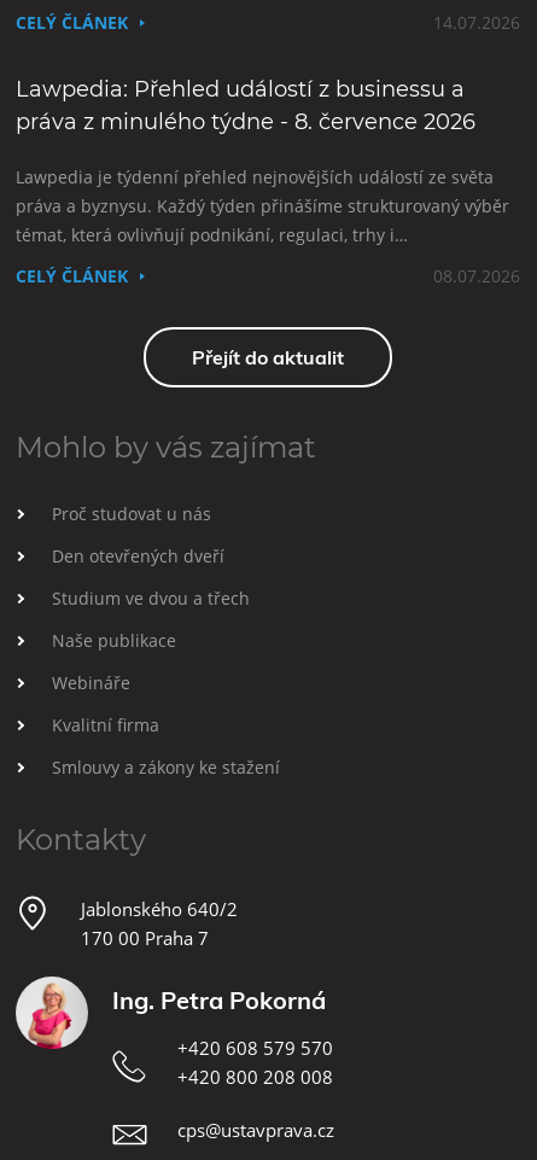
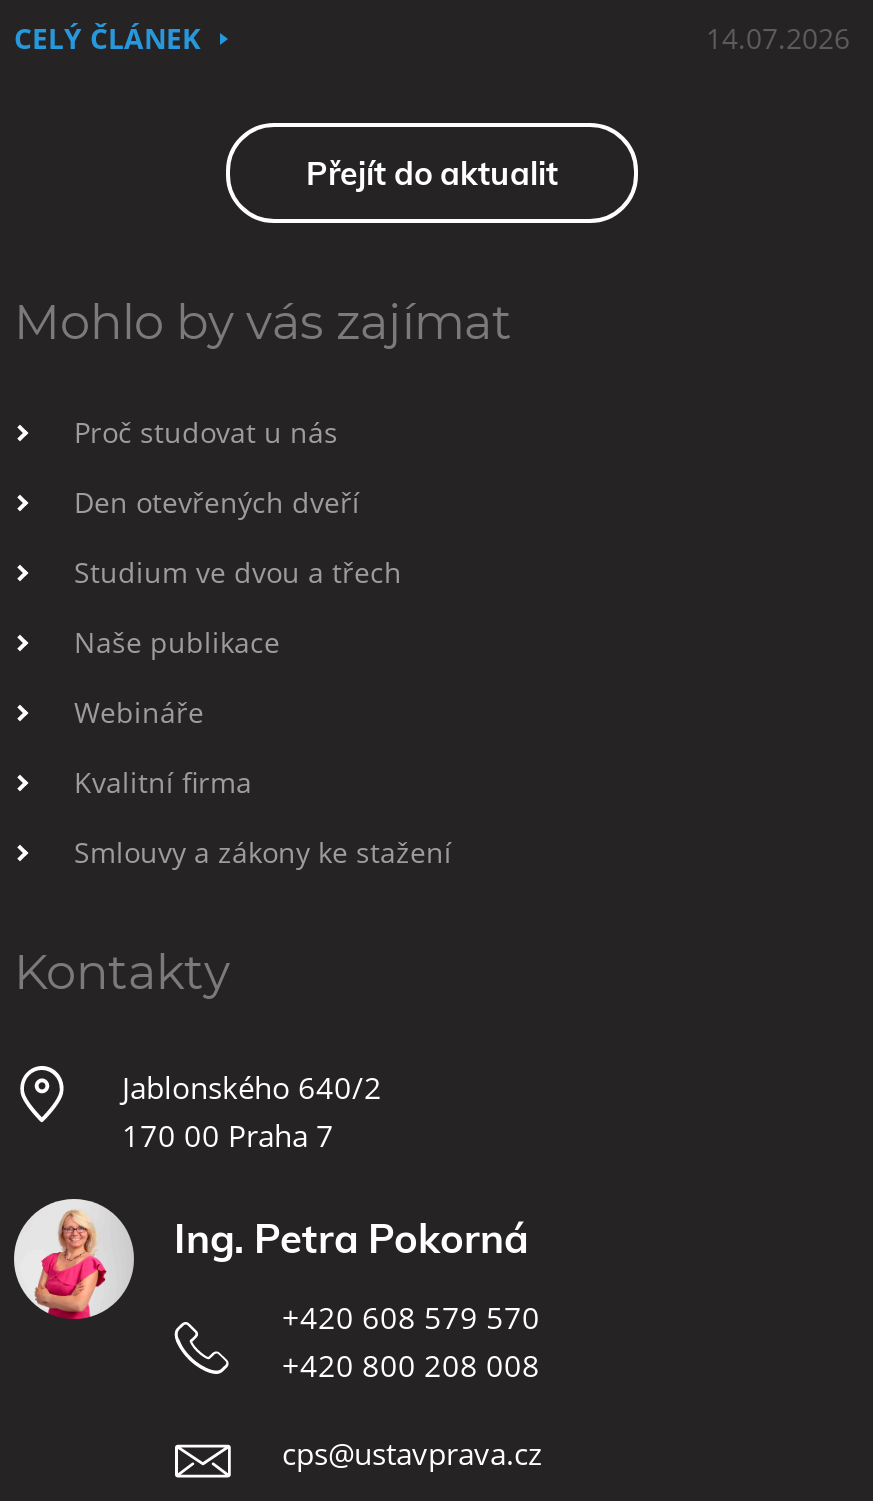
[16,76,520,287] Lawpedia: Přehled událostí z businessu a | práva z minulého týdne - 8. července 2026 | Lawpedia je týdenní přehled nejnovějších událostí ze světa | práva a byznysu. Každý týden přinášíme strukturovaný výběr | témat, která ovlivňují podnikání, regulaci, trhy i… | CELÝ ČLÁNEK | 08.07.2026 -> none

